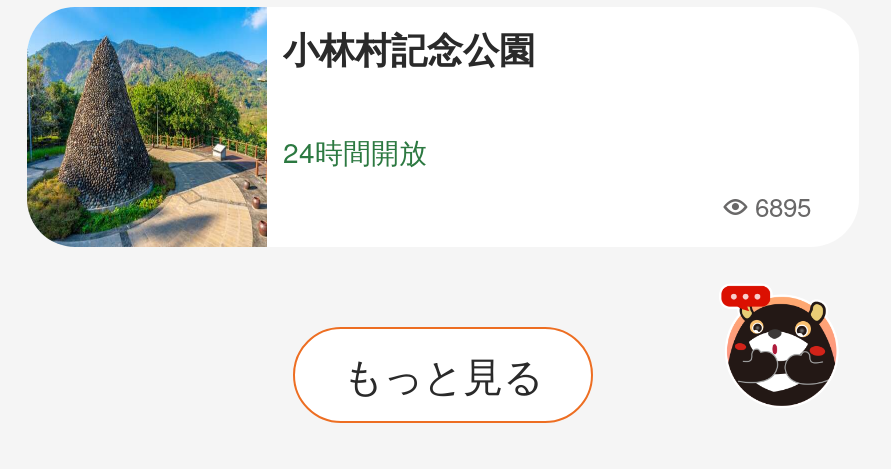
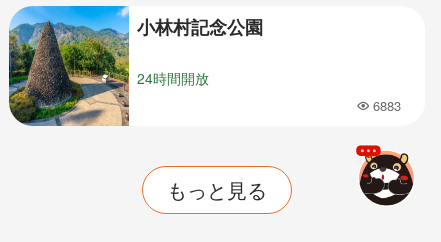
[755,187,811,225] 6895 -> [373,96,401,115] 6883

